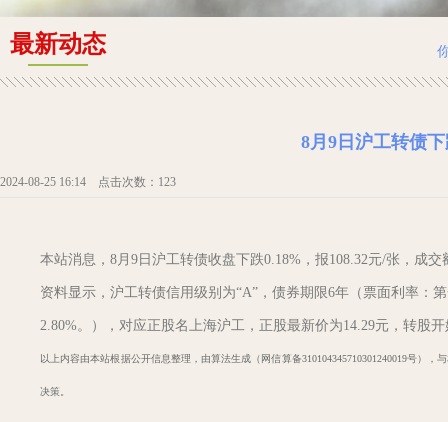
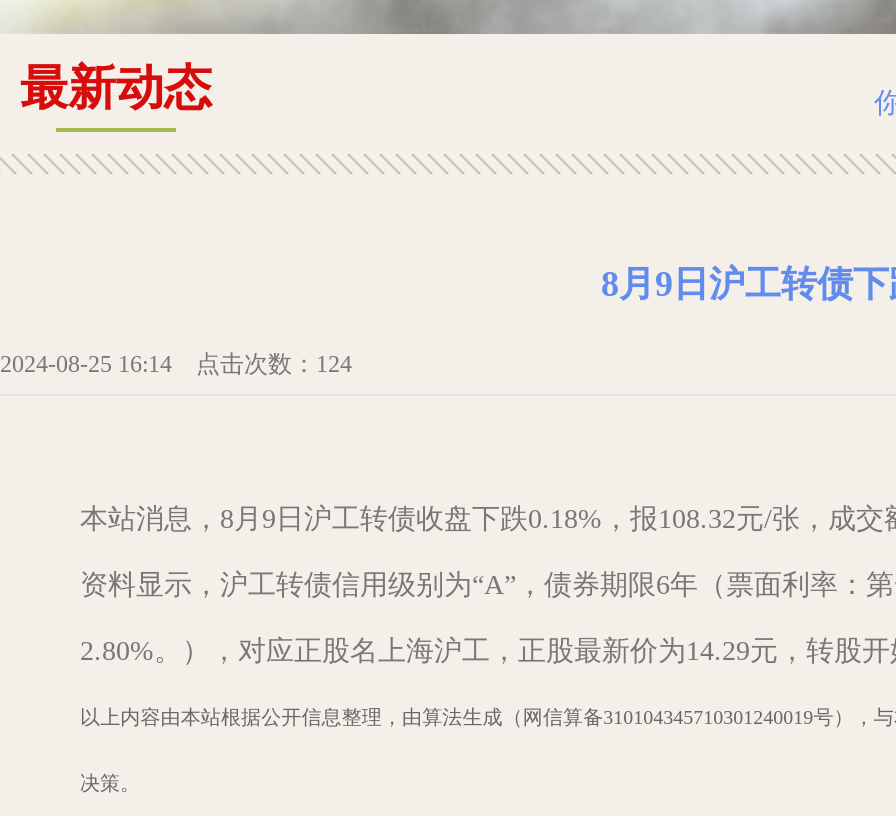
[0,175,176,189] 2024-08-25 16:14 点击次数：123 -> [0,350,352,378] 2024-08-25 16:14 点击次数：124

